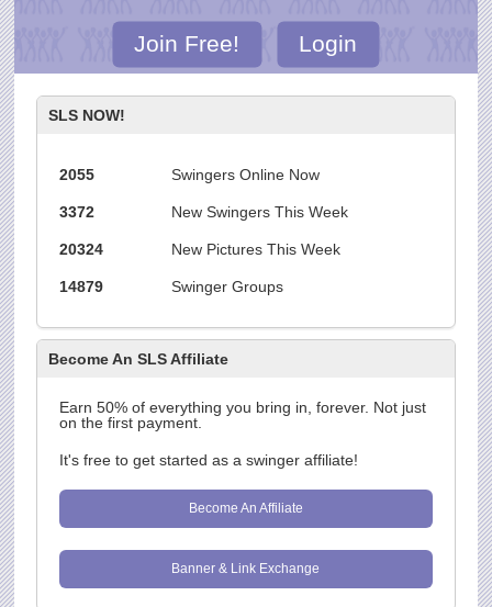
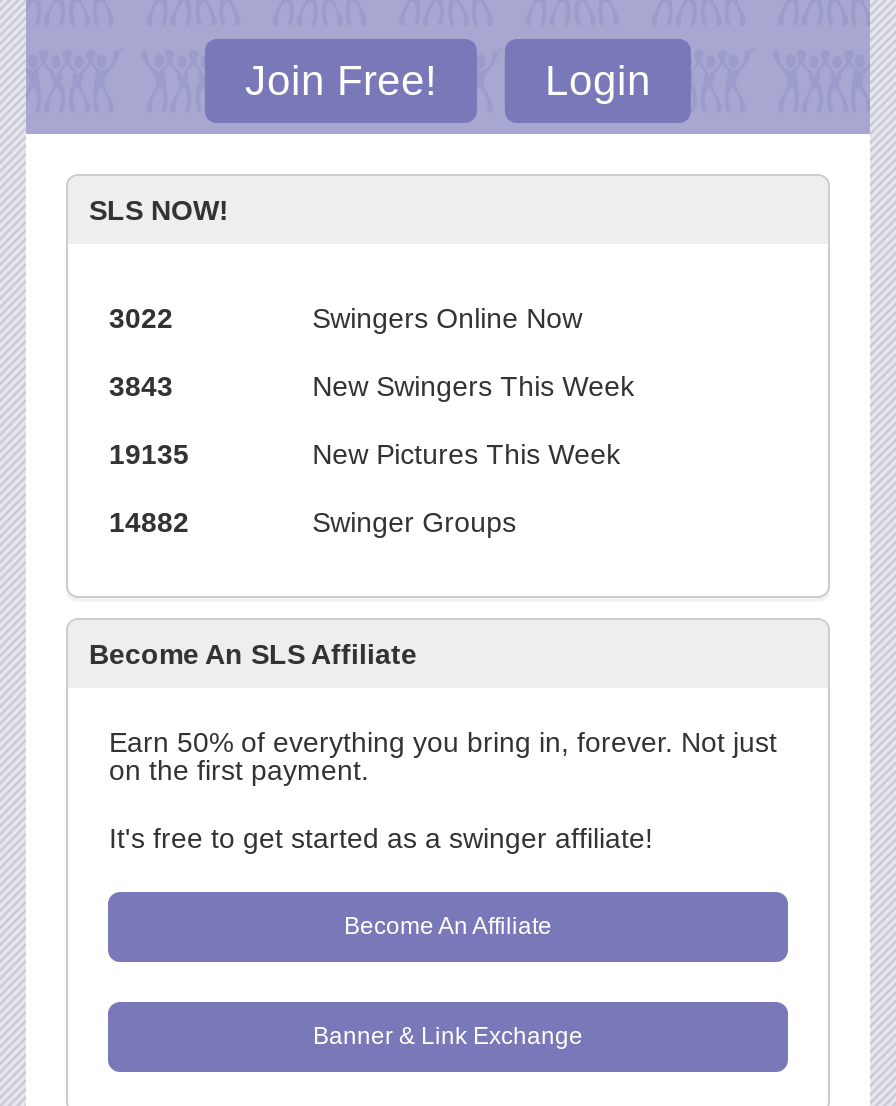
[60,165,95,183] 2055 -> [109,301,173,333] 3022
[60,203,95,220] 3372 -> [109,369,173,401] 3843
[60,240,104,258] 20324 -> [109,437,189,469] 19135
[60,277,104,295] 14879 -> [109,505,189,537] 14882

